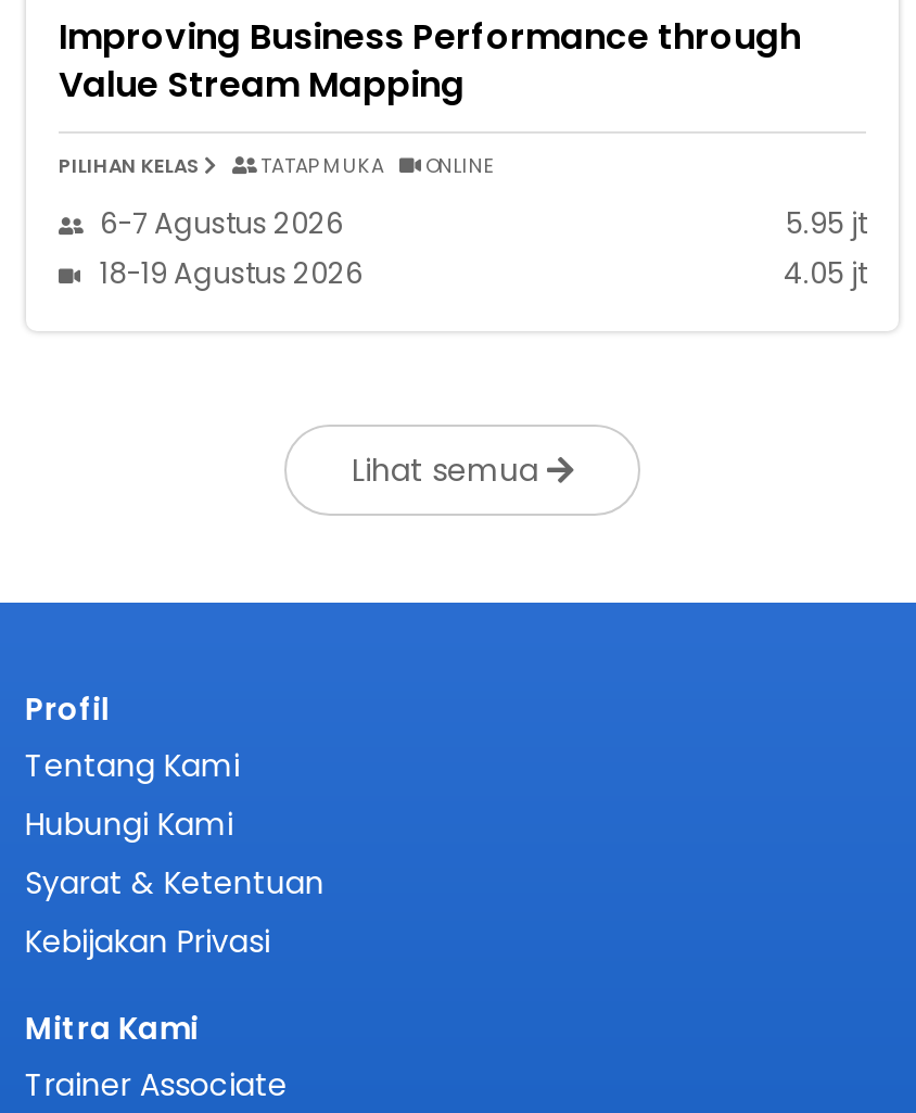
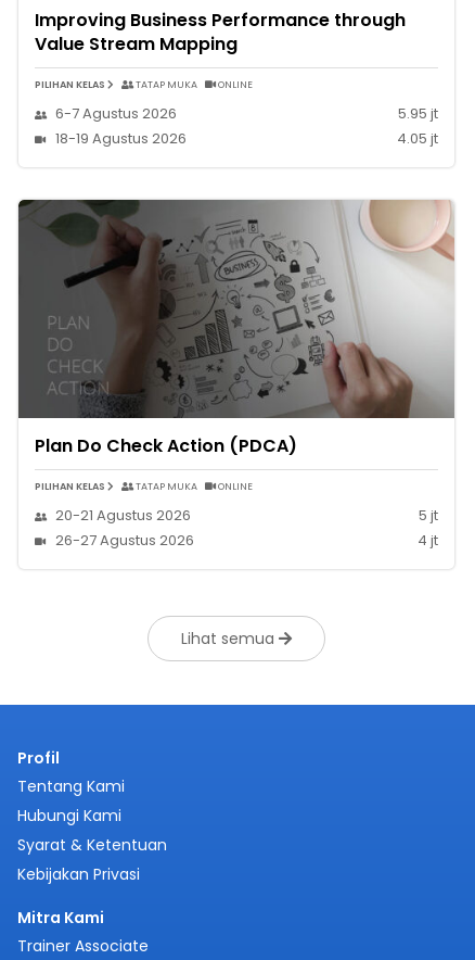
none -> [17,199,455,550] [image] | Plan Do Check Action (PDCA) | PILIHAN KELAS | TATAP MUKA | ONLINE | 20-21 Agustus 2026 | 5 jt | 26-27 Agustus 2026 | 4 jt

